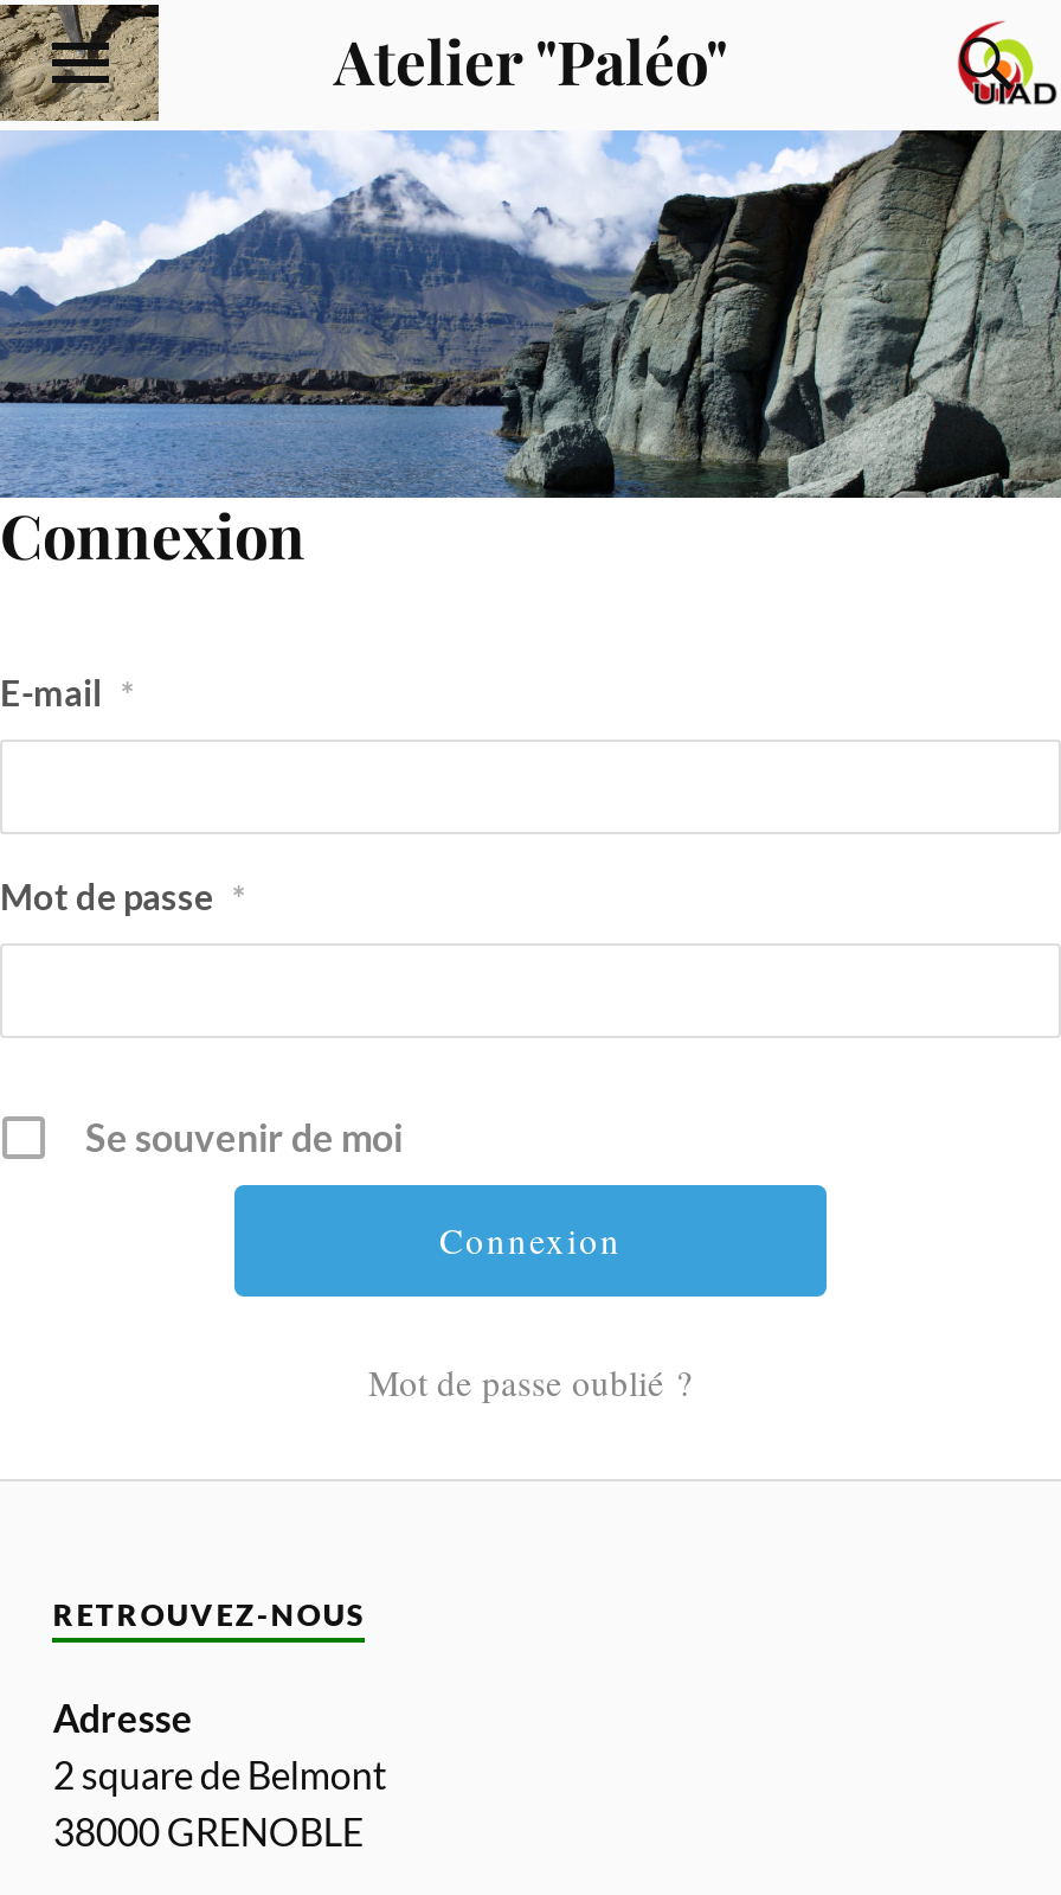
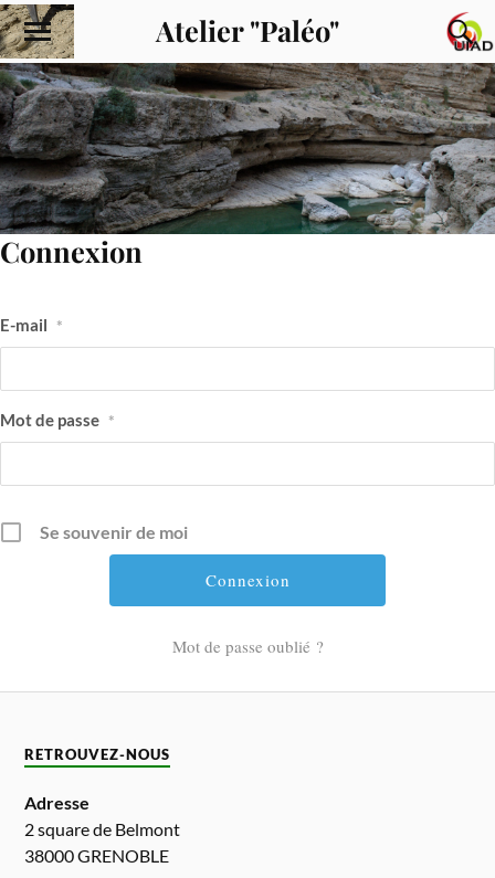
[7,128,1054,500] [image] -> [3,62,492,235] [image]

